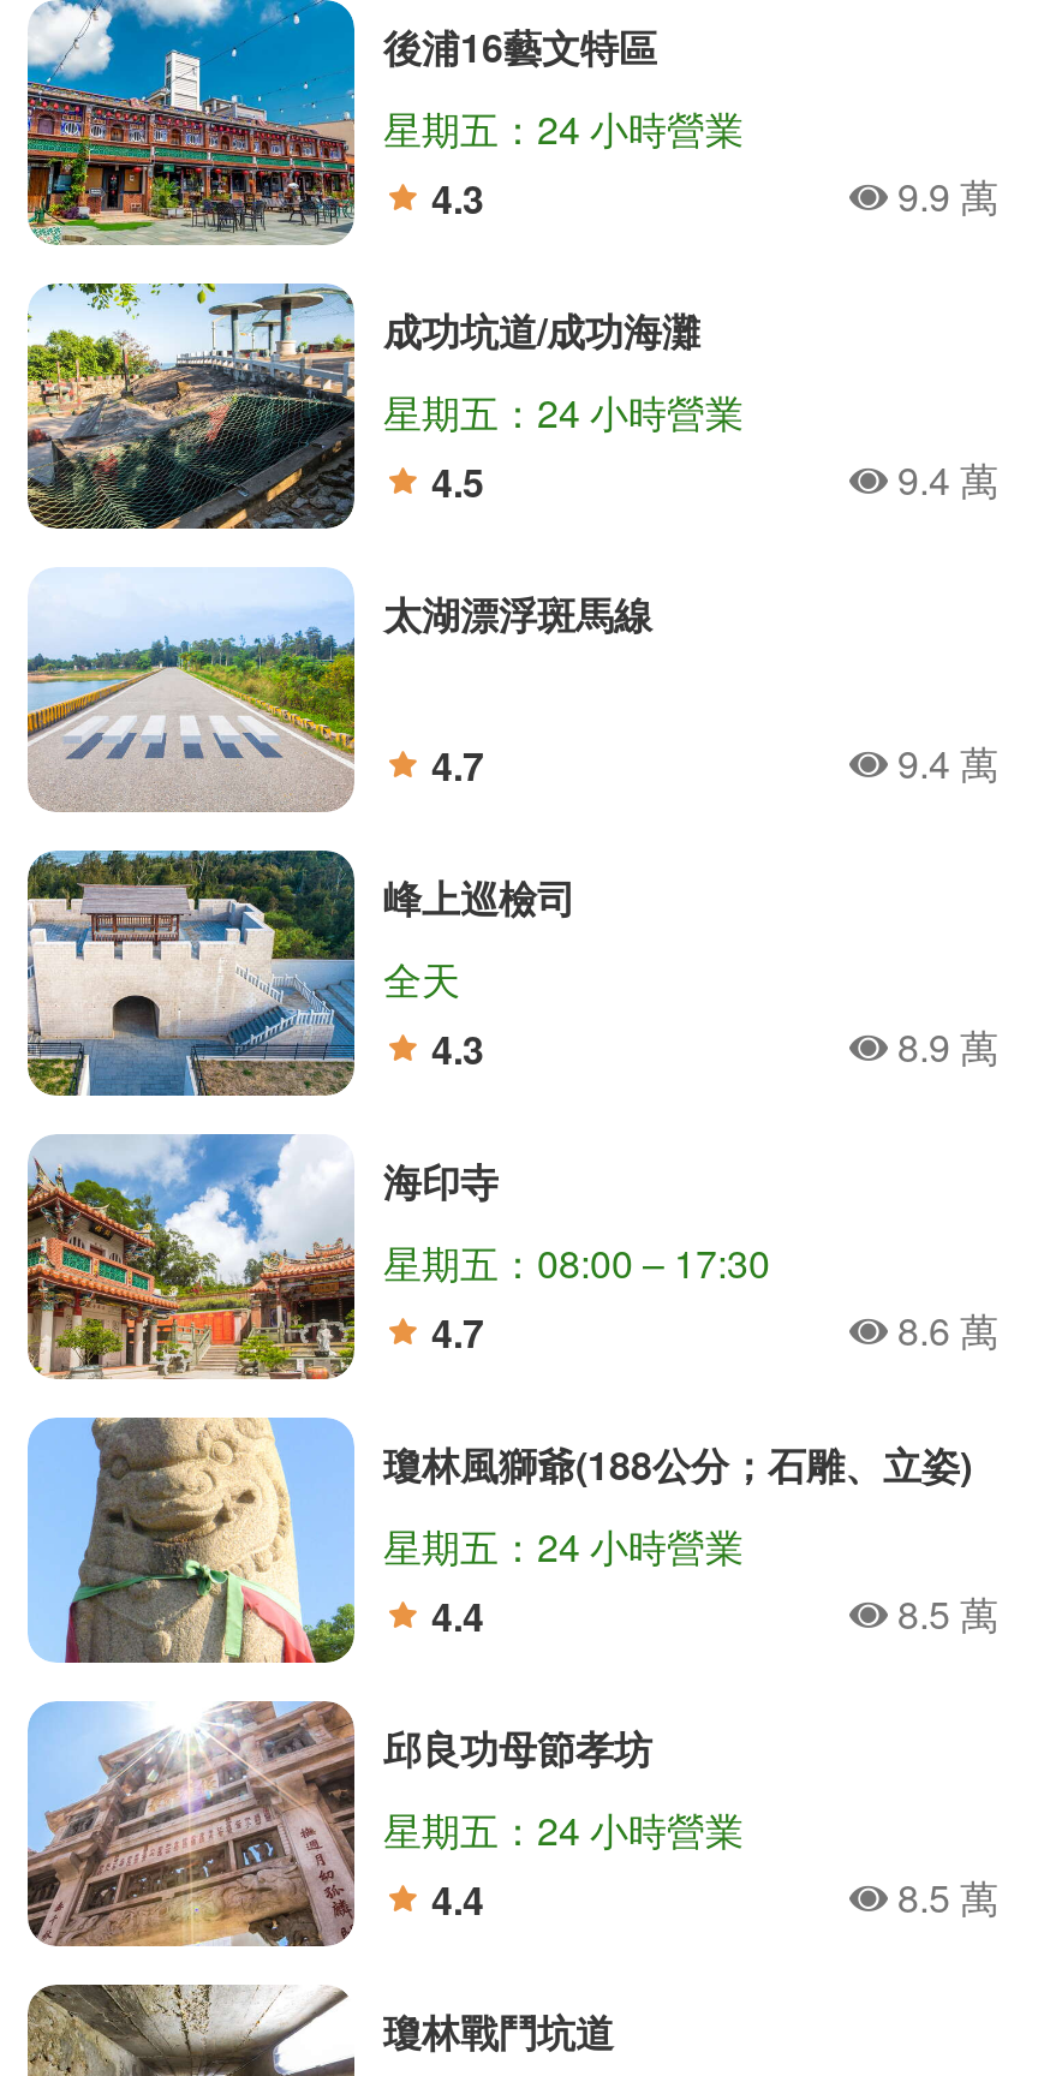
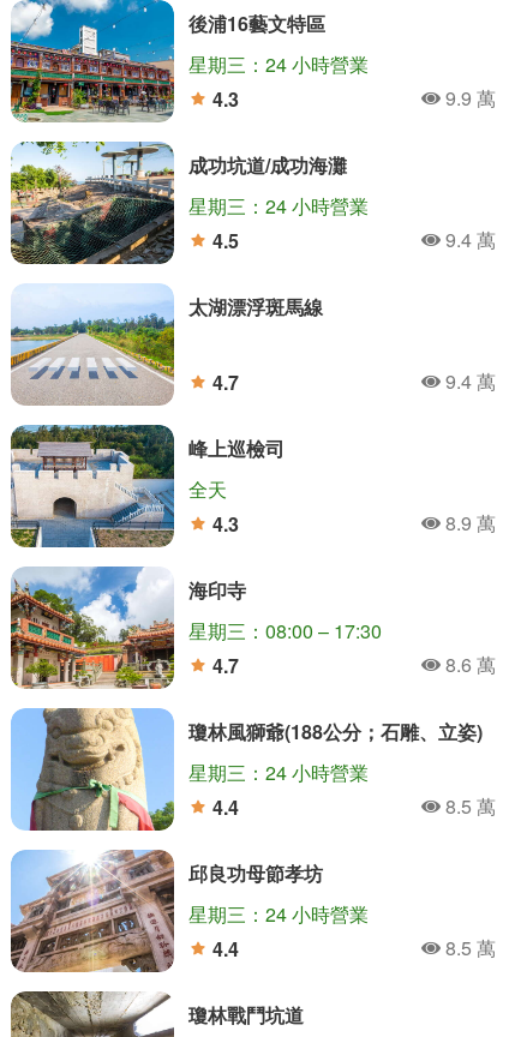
[383,101,744,156] 星期五：24 小時營業 -> [188,50,369,78] 星期三：24 小時營業
[383,384,744,440] 星期五：24 小時營業 -> [188,192,369,220] 星期三：24 小時營業
[383,1235,770,1290] 星期五：08:00 – 17:30 -> [188,617,382,645] 星期三：08:00 – 17:30
[383,1519,744,1574] 星期五：24 小時營業 -> [188,759,369,786] 星期三：24 小時營業
[383,1802,744,1857] 星期五：24 小時營業 -> [188,900,369,928] 星期三：24 小時營業

